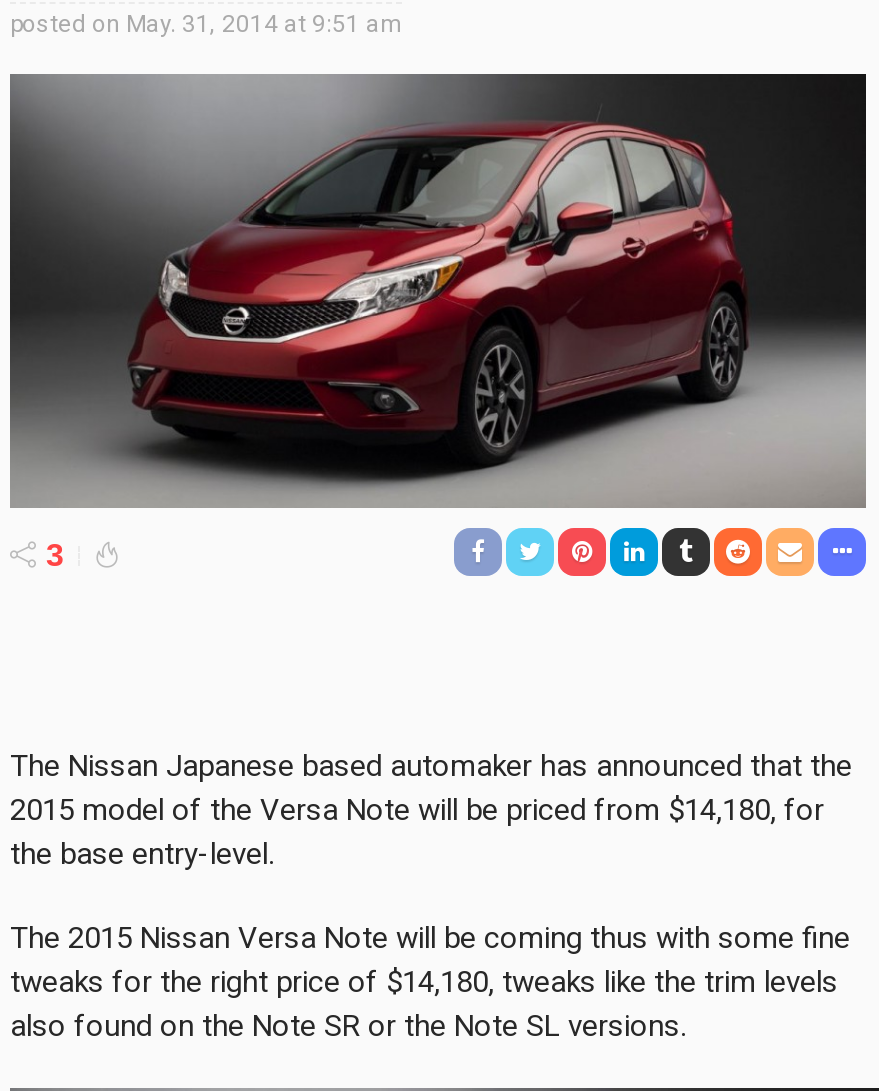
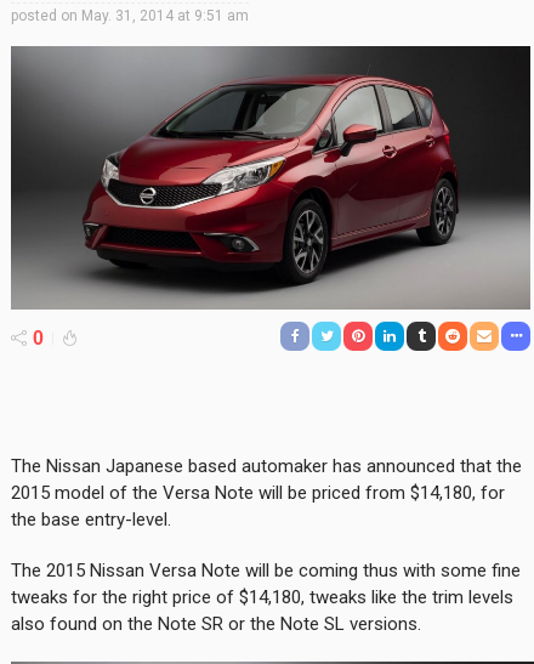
[46,537,64,571] 3 -> [33,327,44,348] 0

